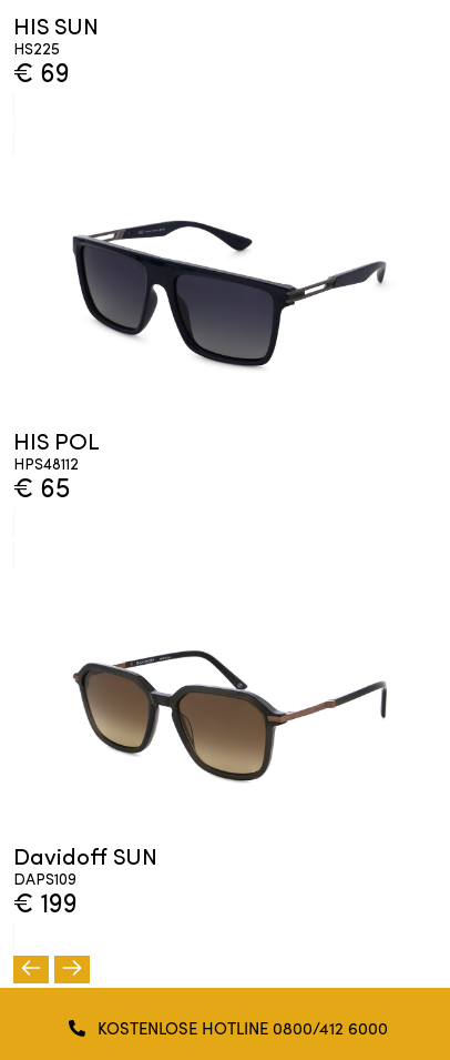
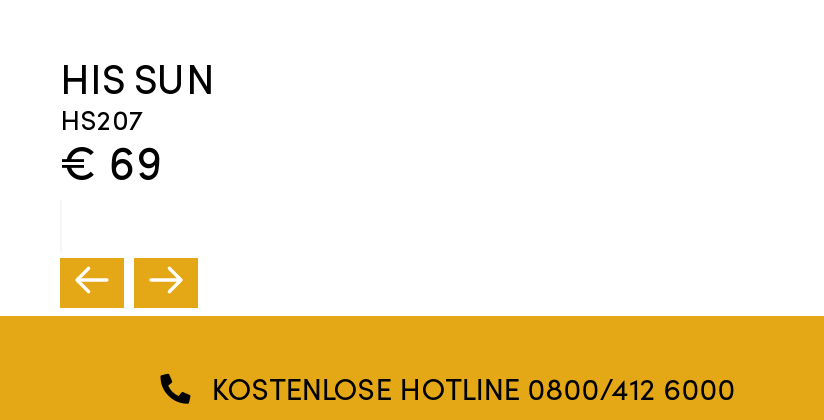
[13,42,60,59] HS225 -> [60,107,142,137] HS207
[72,220,387,370] [image] -> none
[13,432,100,504] HIS POL | HPS48112 | € 65 -> none
[72,649,388,783] [image] -> none
[13,847,157,919] Davidoff SUN | DAPS109 | € 199 -> none

